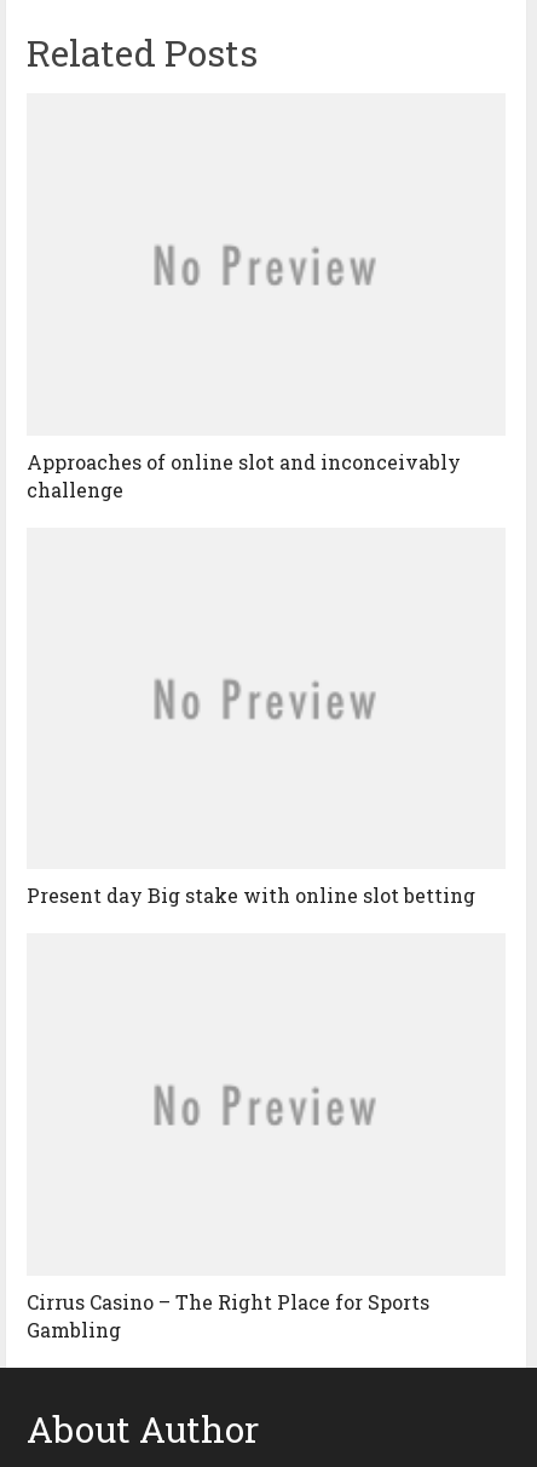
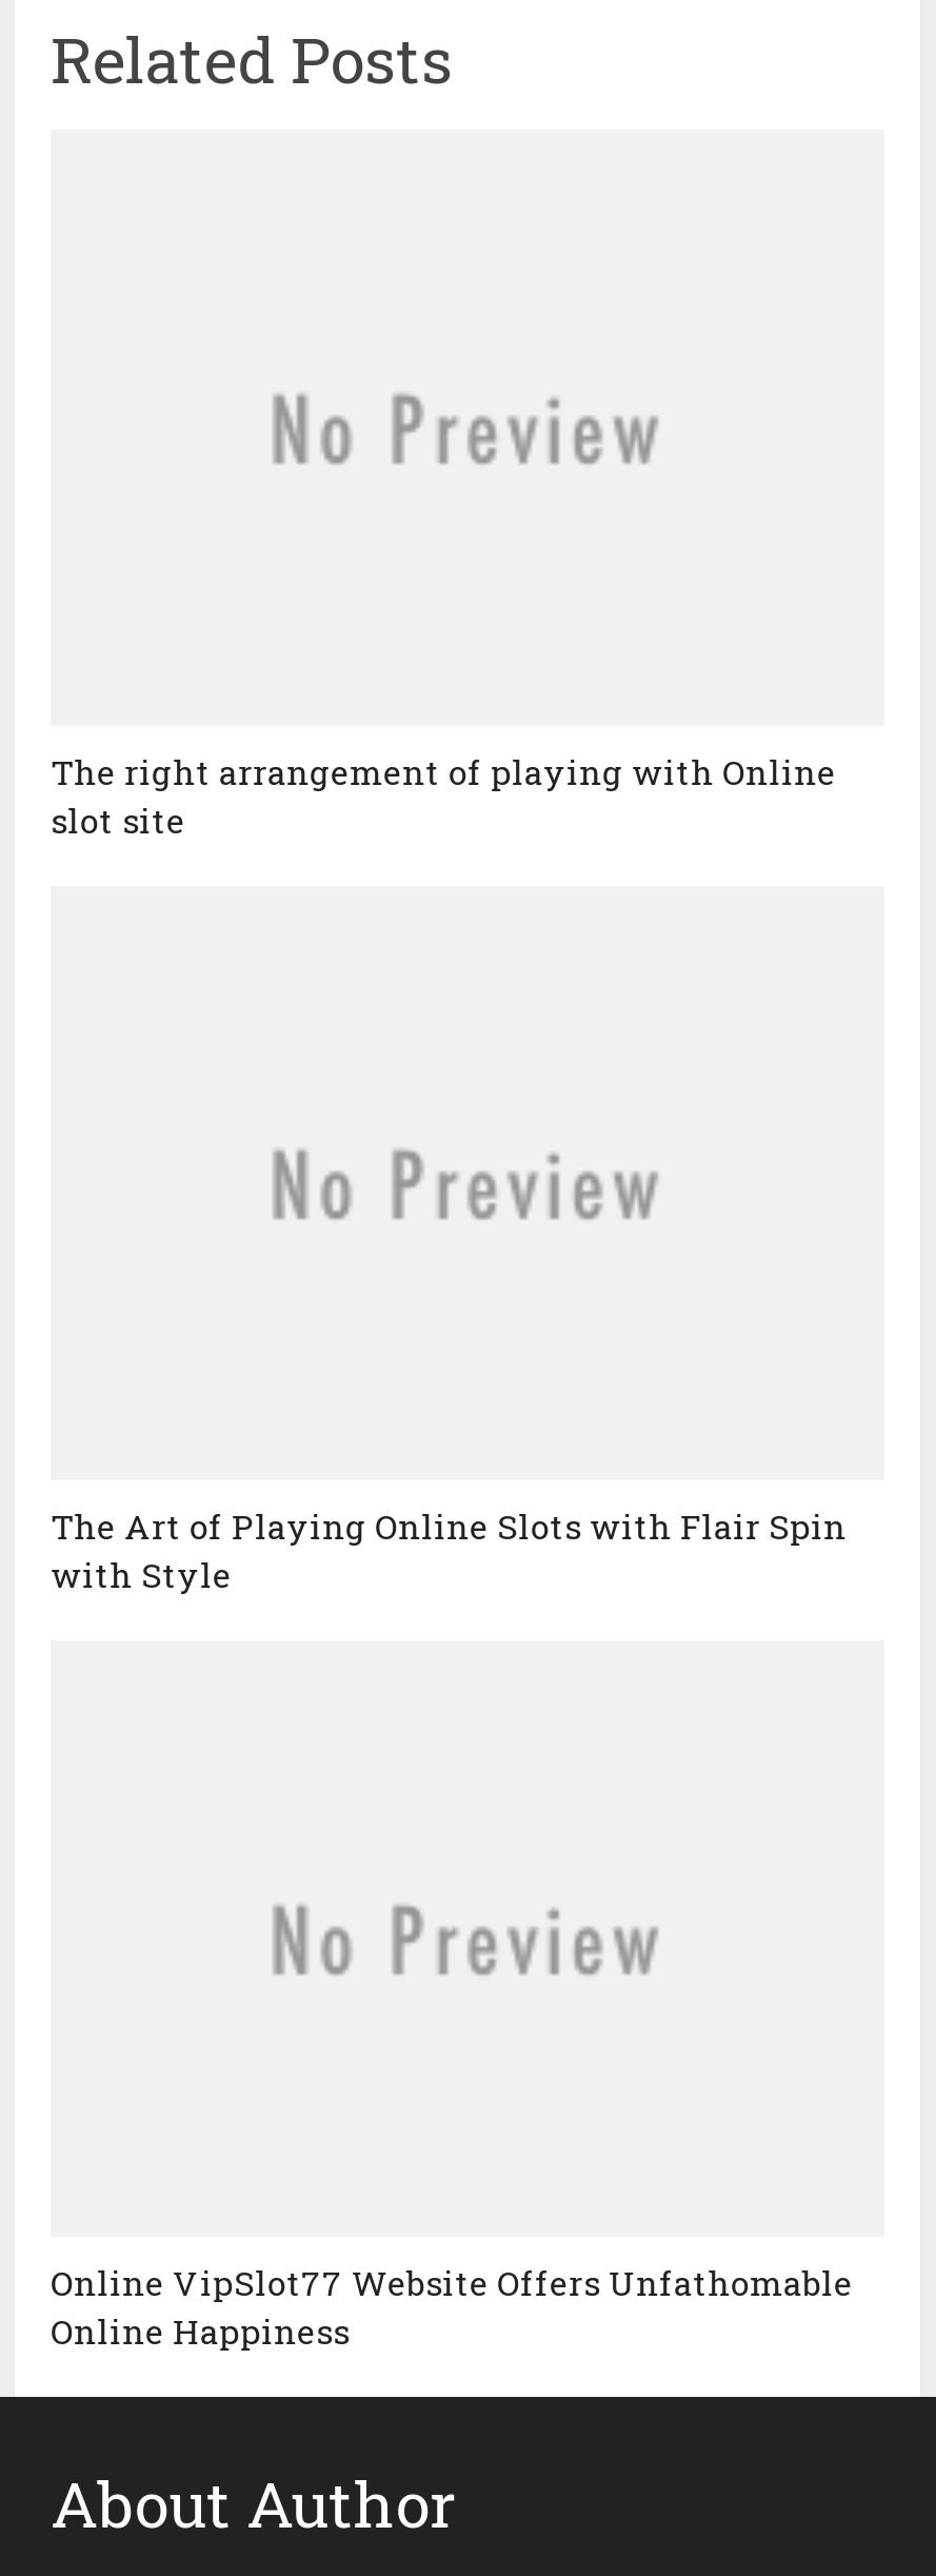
[27,449,461,502] Approaches of online slot and inconceivably | challenge -> [51,748,836,841] The right arrangement of playing with Online | slot site
[27,883,475,908] Present day Big stake with online slot betting -> [51,1504,847,1597] The Art of Playing Online Slots with Flair Spin | with Style
[27,1289,429,1342] Cirrus Casino – The Right Place for Sports | Gambling -> [51,2260,853,2353] Online VipSlot77 Website Offers Unfathomable | Online Happiness

